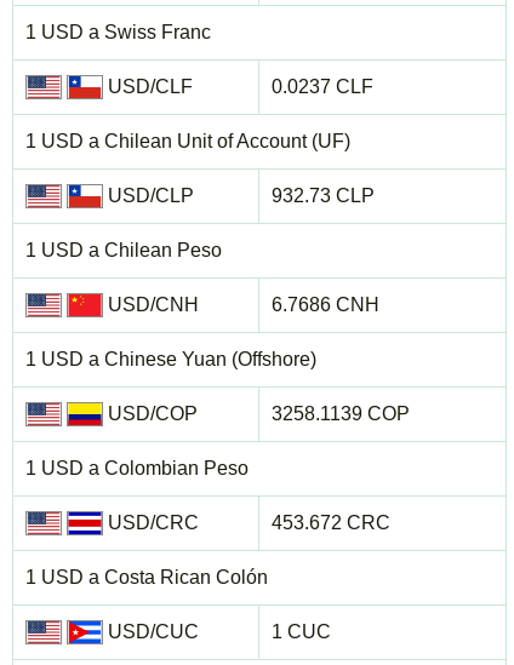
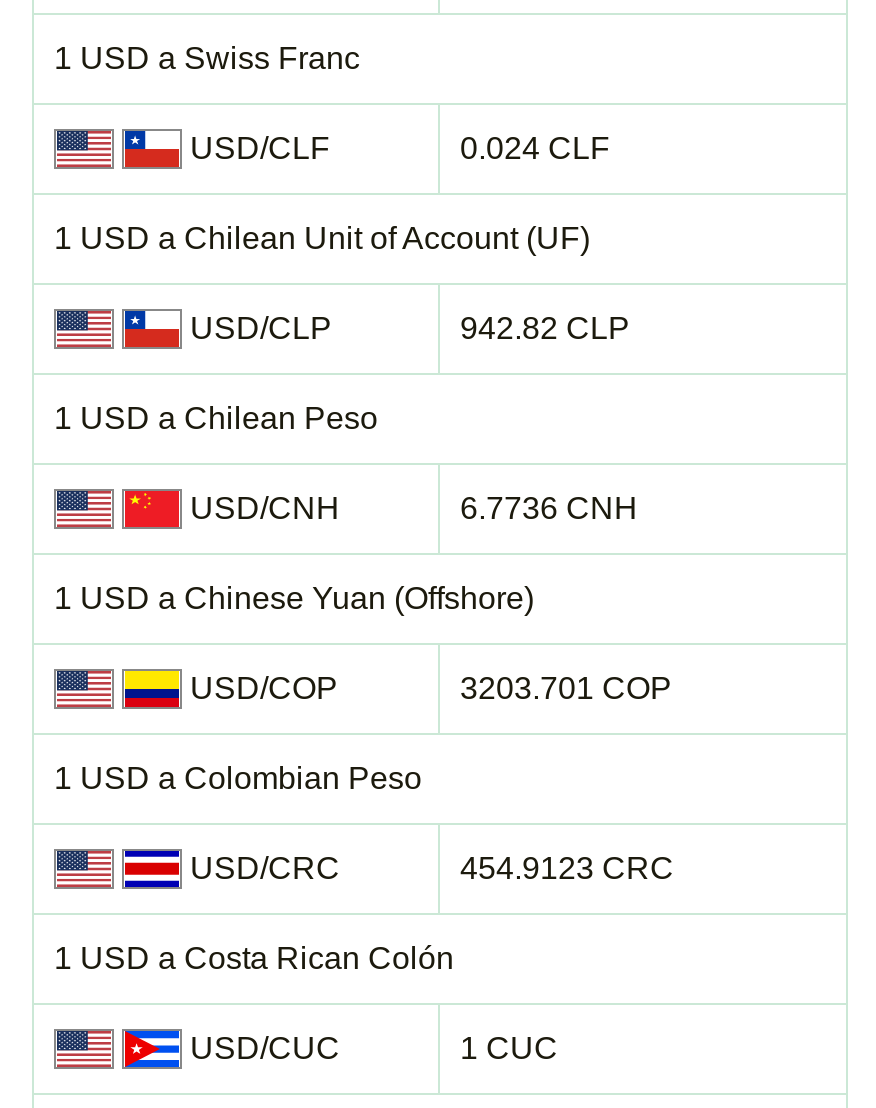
[272,76,373,97] 0.0237 CLF -> [460,131,610,165] 0.024 CLF
[272,185,375,206] 932.73 CLP -> [460,311,630,345] 942.82 CLP
[272,294,379,315] 6.7686 CNH -> [460,491,638,525] 6.7736 CNH
[272,403,410,424] 3258.1139 COP -> [460,671,672,705] 3203.701 COP
[272,512,390,533] 453.672 CRC -> [460,851,674,885] 454.9123 CRC

